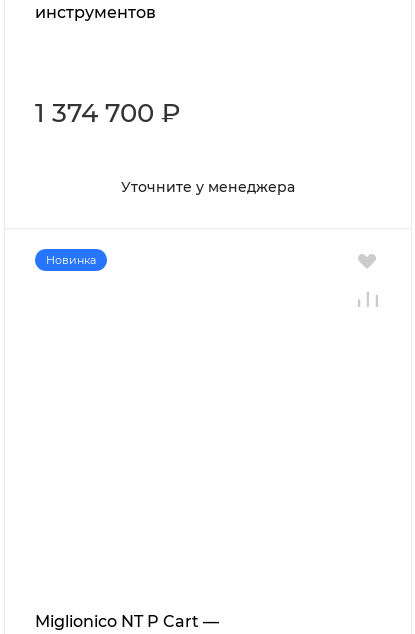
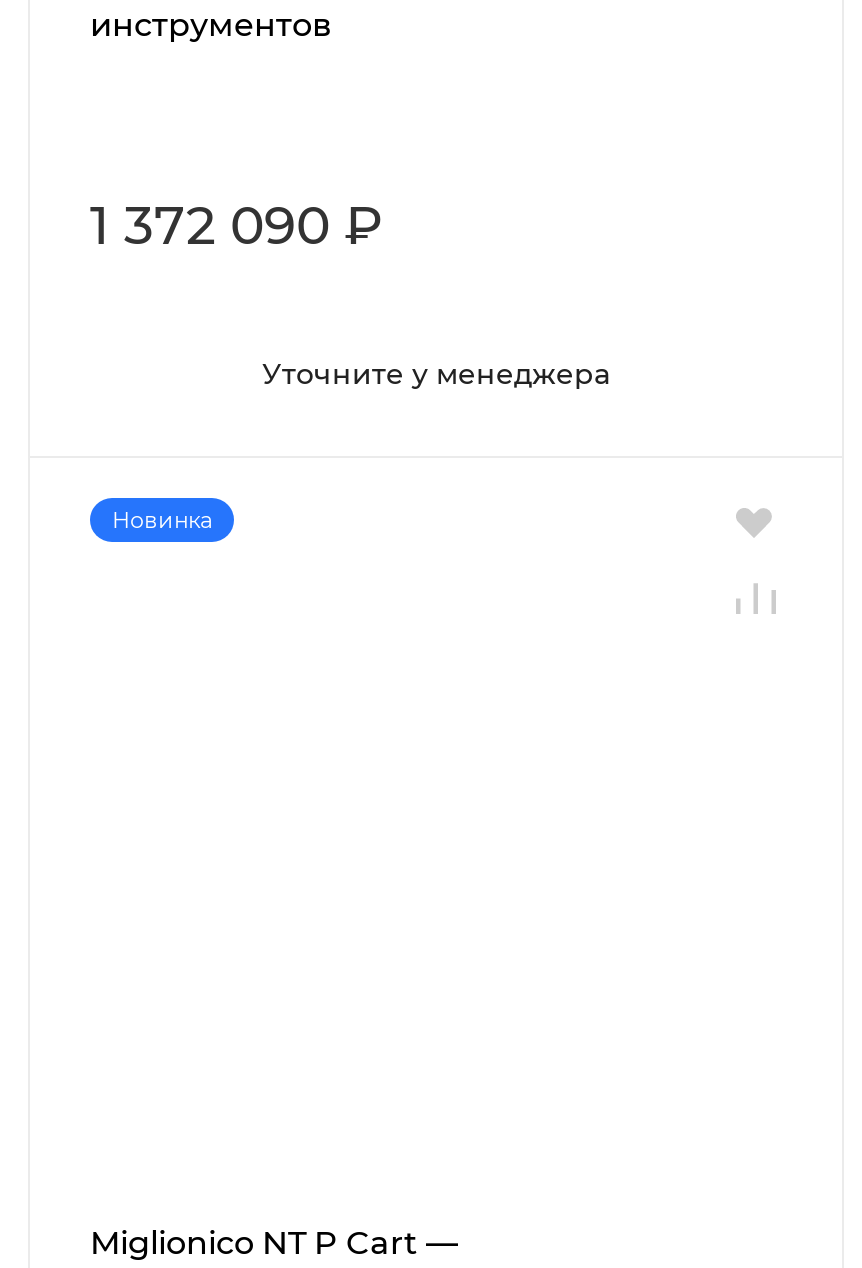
[35,97,181,129] 1 374 700 ₽ -> [90,194,384,258] 1 372 090 ₽

